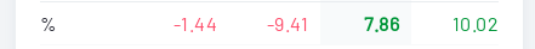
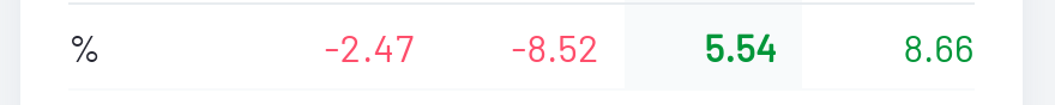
[173,12,217,34] -1.44 -> [324,23,416,69] -2.47
[267,12,308,34] -9.41 -> [511,23,601,69] -8.52
[364,12,399,34] 7.86 -> [704,23,778,69] 5.54
[452,12,499,34] 10.02 -> [903,23,975,69] 8.66

